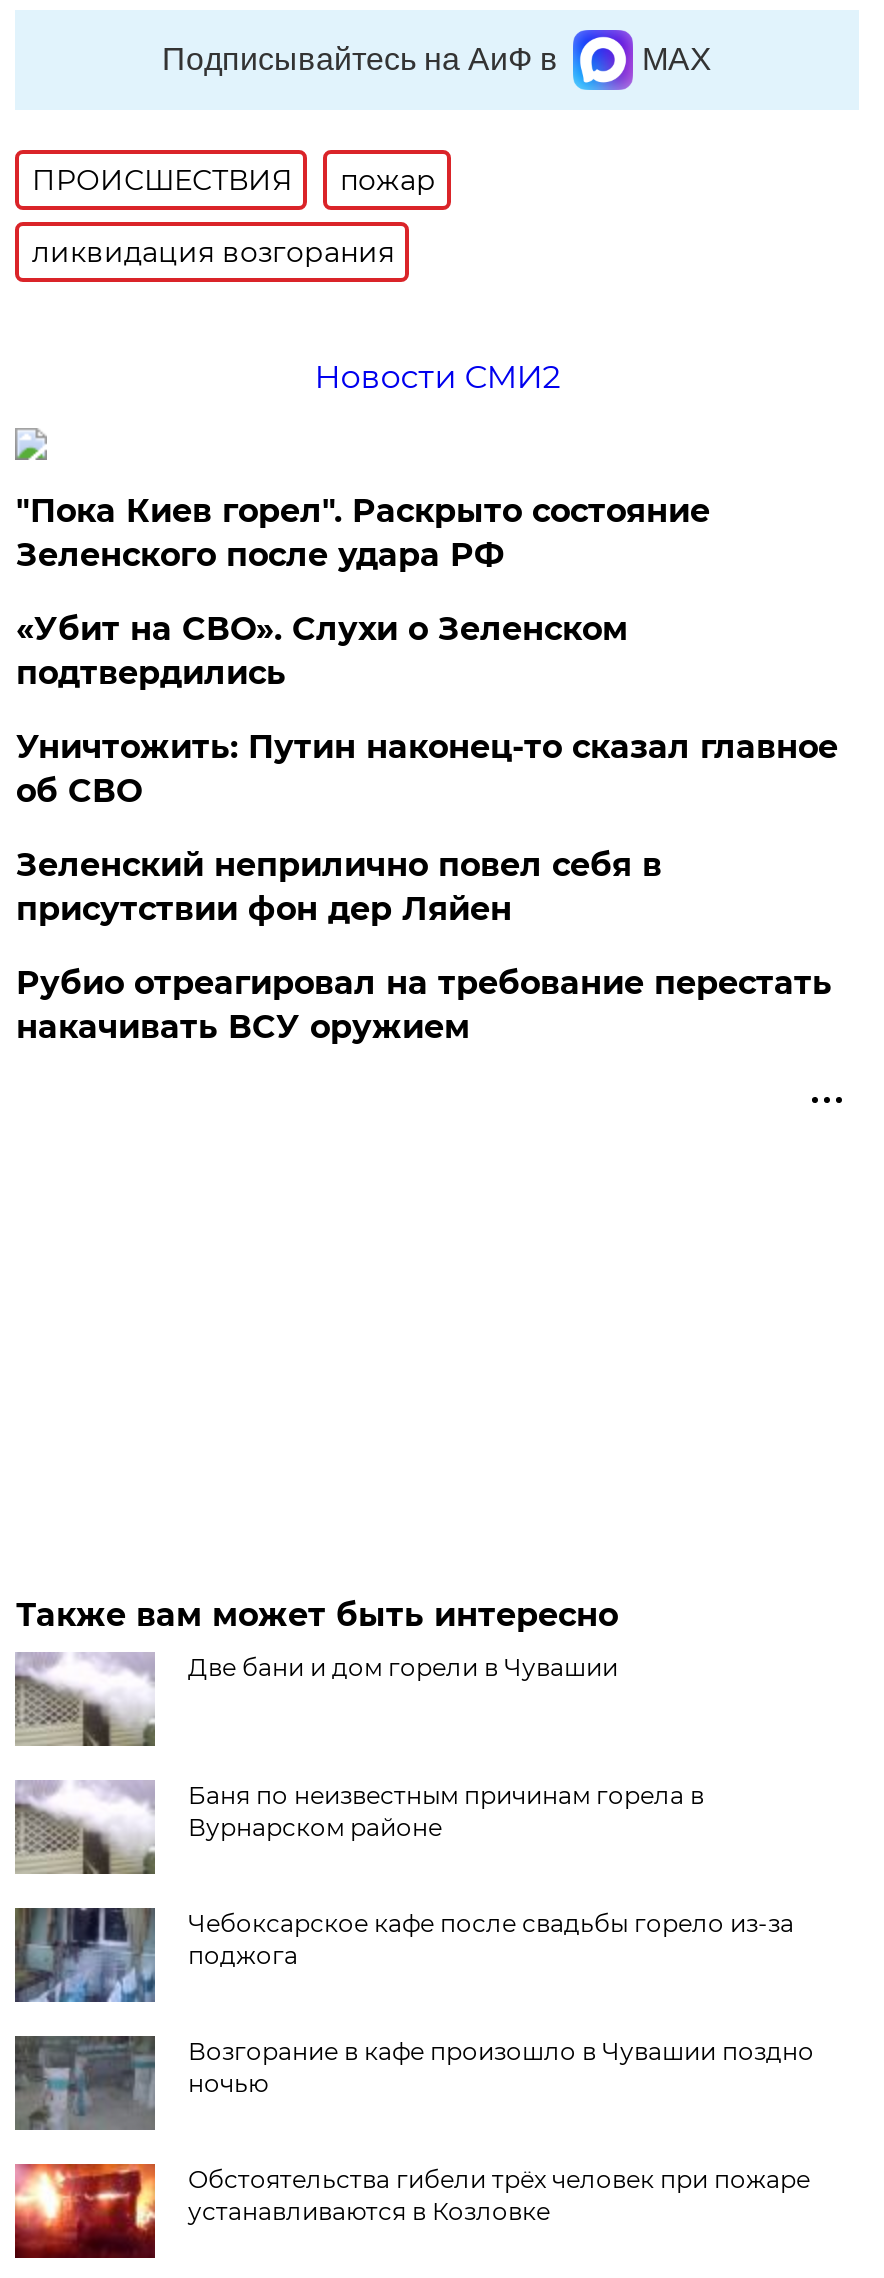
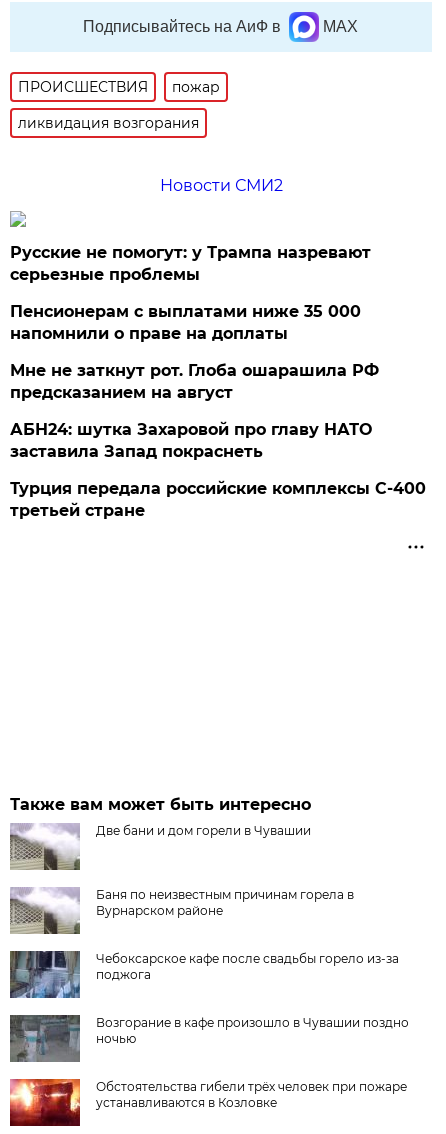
[16,492,710,574] "Пока Киев горел". Раскрыто состояние | Зеленского после удара РФ -> [10,243,371,284] Русские не помогут: у Трампа назревают | серьезные проблемы
[16,610,628,692] «Убит на СВО». Слухи о Зеленском | подтвердились -> [10,302,361,343] Пенсионерам с выплатами ниже 35 000 | напомнили о праве на доплаты
[16,728,838,810] Уничтожить: Путин наконец-то сказал главное | об СВО -> [10,361,379,402] Мне не заткнут рот. Глоба ошарашила РФ | предсказанием на август
[16,846,662,928] Зеленский неприлично повел cебя в | присутствии фон дер Ляйен -> [10,420,372,461] АБН24: шутка Захаровой про главу НАТО | заставила Запад покраснеть
[16,964,832,1046] Рубио отреагировал на требование перестать | накачивать ВСУ оружием -> [10,479,426,520] Турция передала российские комплексы С-400 | третьей стране

